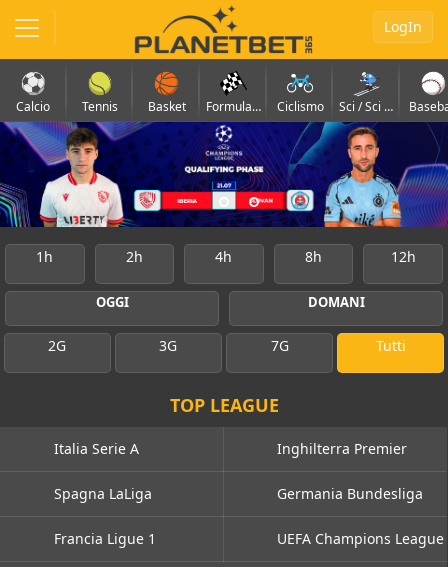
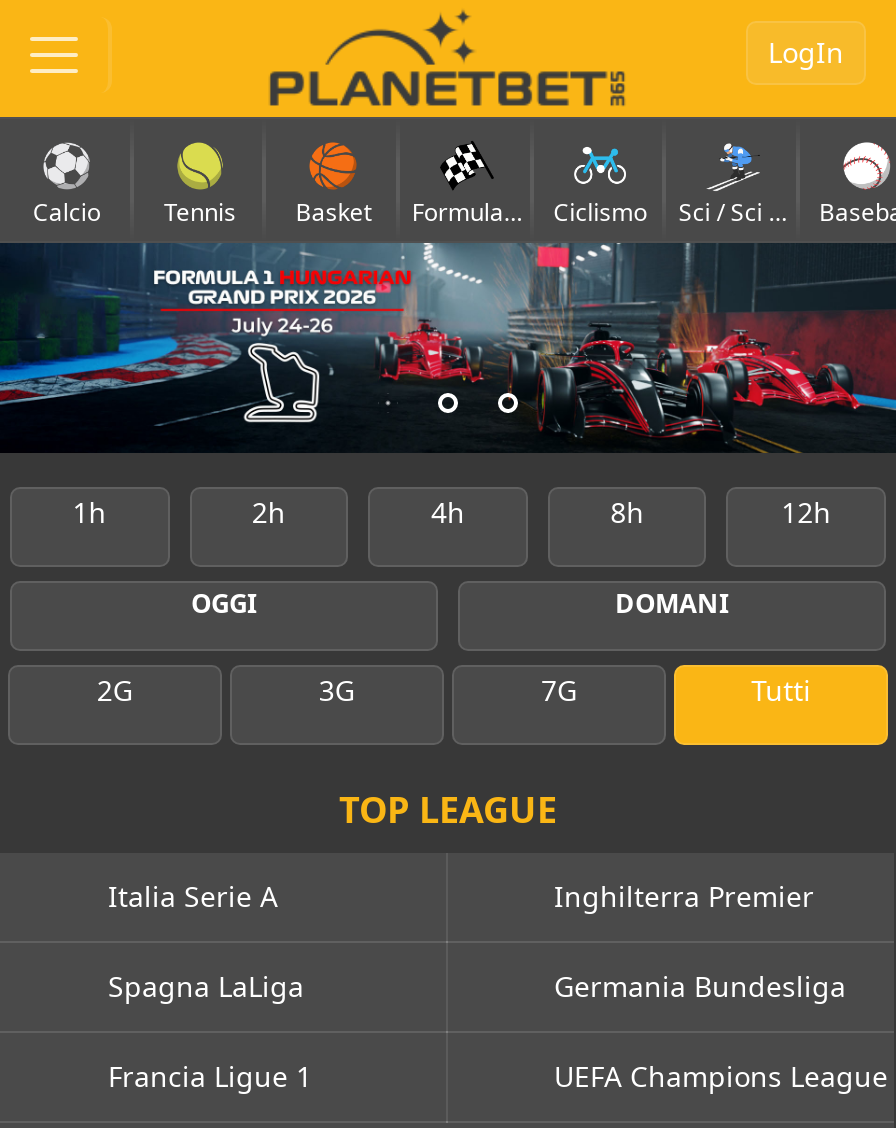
[3,121,445,228] [image] -> [6,241,890,453] [image]

